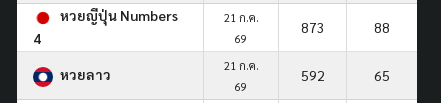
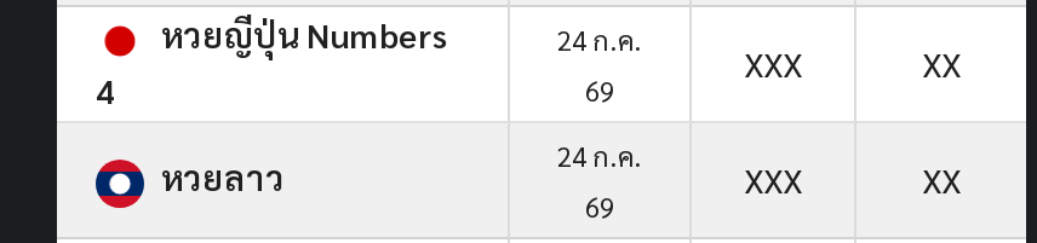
[223,10,258,25] 21 ก.ค. -> [557,21,642,58] 24 ก.ค.
[300,18,390,36] 873 | 88 -> [744,41,961,84] XXX | XX
[223,58,258,73] 21 ก.ค. -> [557,137,642,174] 24 ก.ค.
[300,66,390,84] 592 | 65 -> [744,157,961,200] XXX | XX

